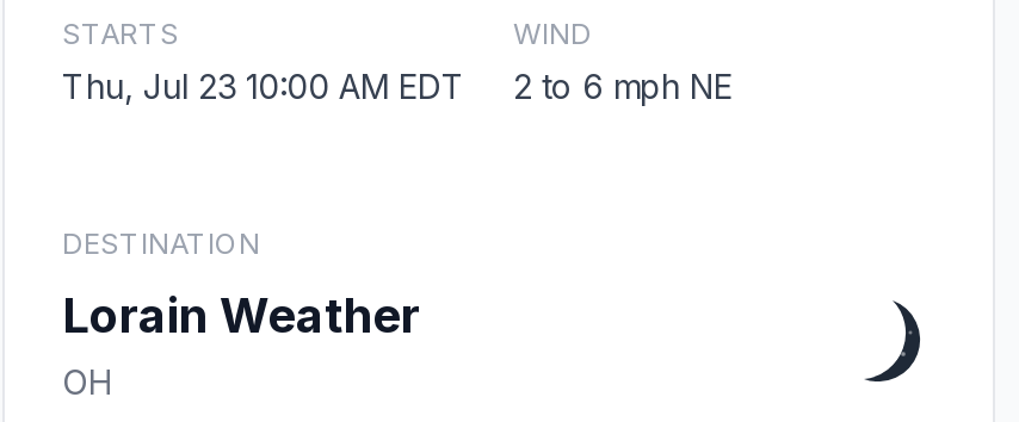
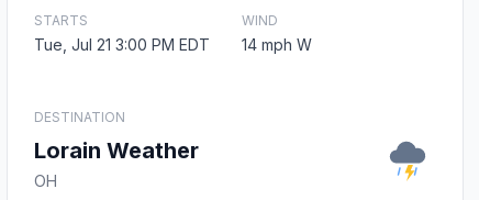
[62,66,465,107] Thu, Jul 23 10:00 AM EDT -> [34,35,210,54] Tue, Jul 21 3:00 PM EDT
[513,66,733,107] 2 to 6 mph NE -> [242,35,312,54] 14 mph W
[835,297,924,385] [image] -> [389,141,430,181] [image]

